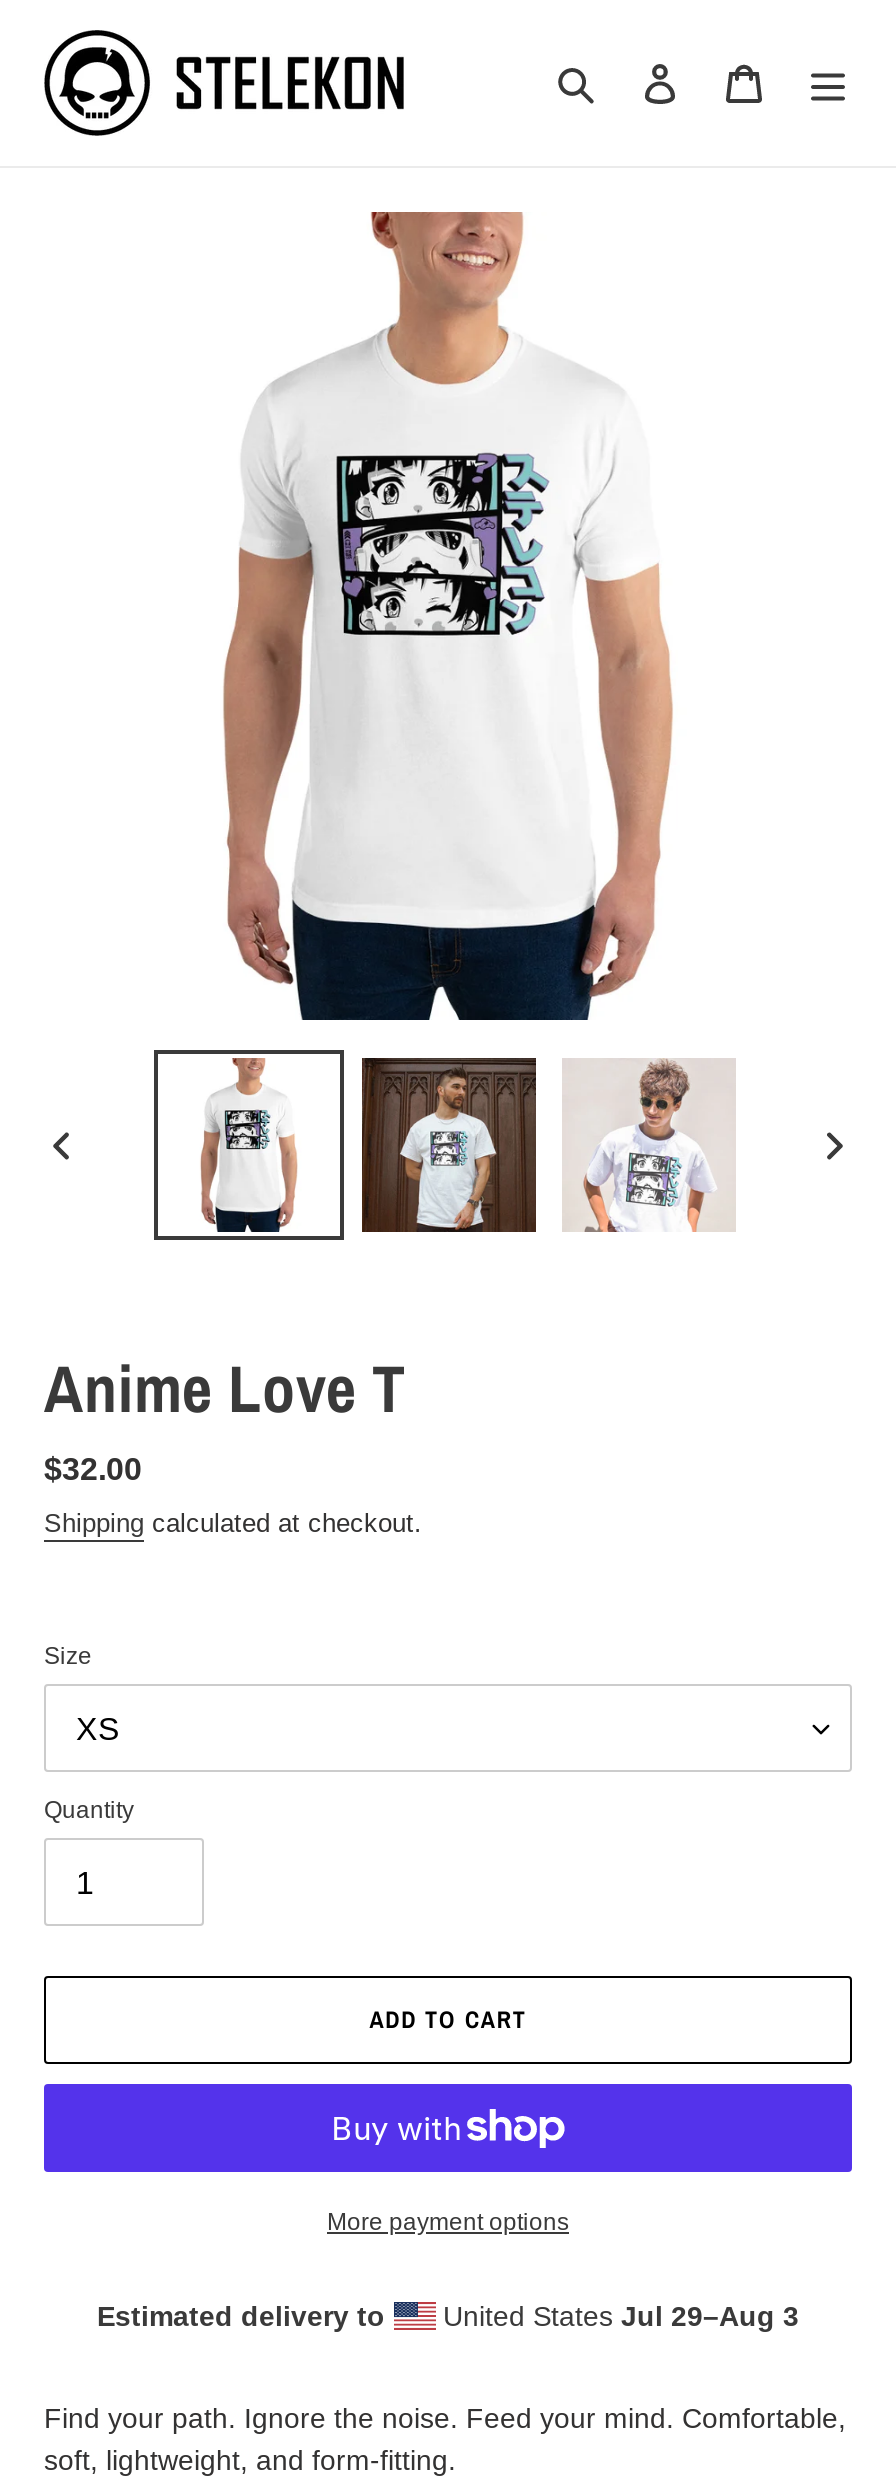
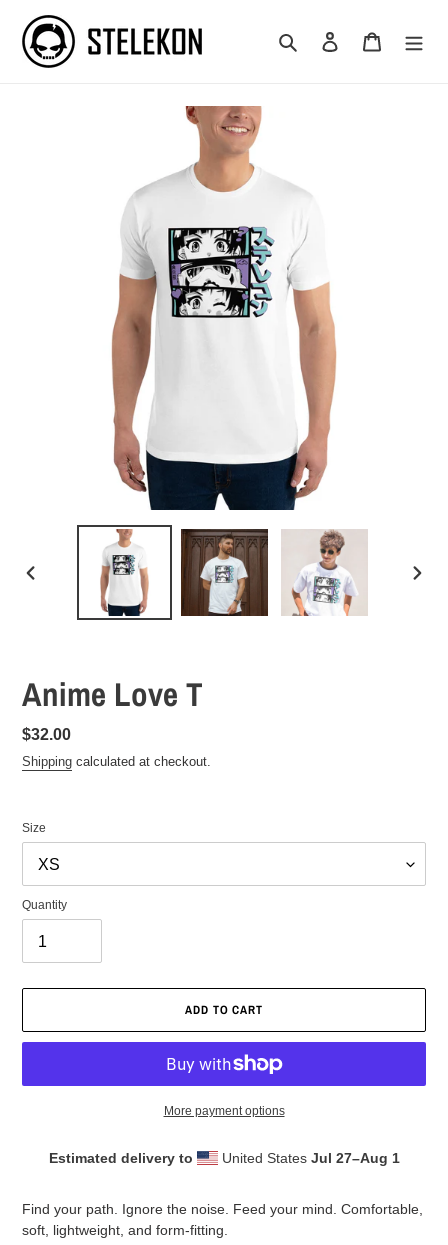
[435,2301,799,2333] United States Jul 29–Aug 3 -> [217,1150,399,1166] United States Jul 27–Aug 1

